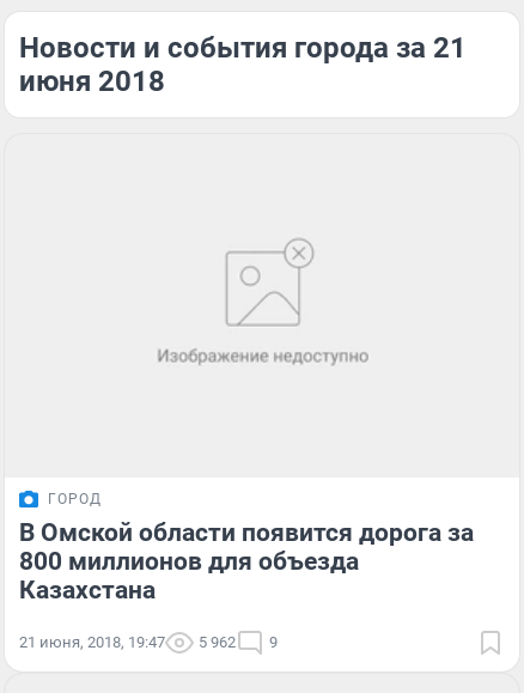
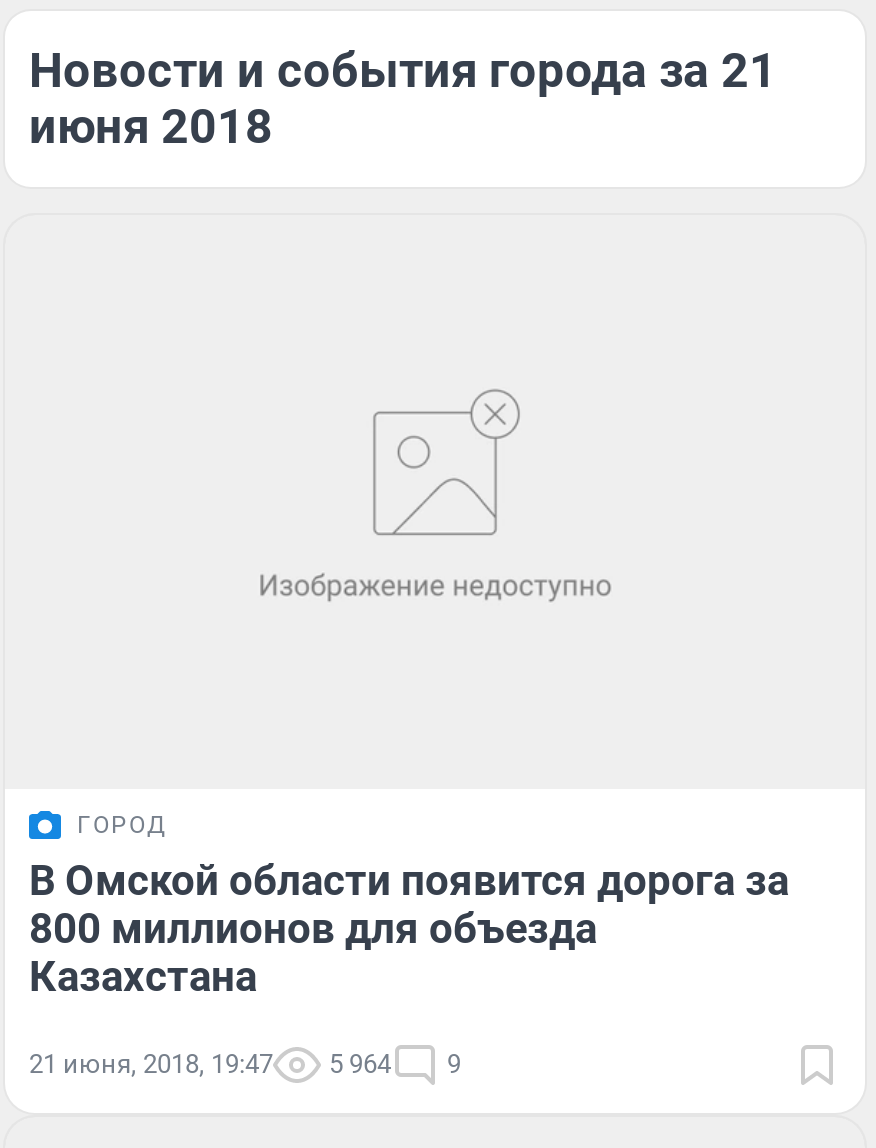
[19,633,278,651] 21 июня, 2018, 19:47 5 962 9 -> [29,1048,461,1078] 21 июня, 2018, 19:47 5 964 9

